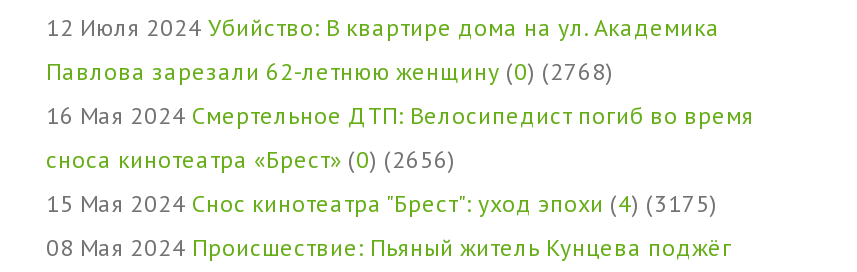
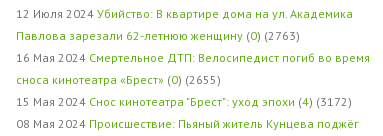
[46,55,614,85] Павлова зарезали 62-летнюю женщину (0) (2768) -> [16,27,300,42] Павлова зарезали 62-летнюю женщину (0) (2763)
[46,143,456,173] сноса кинотеатра «Брест» (0) (2656) -> [16,71,221,86] сноса кинотеатра «Брест» (0) (2655)
[46,187,718,217] 15 Мая 2024 Снос кинотеатра "Брест": уход эпохи (4) (3175) -> [16,93,352,108] 15 Мая 2024 Снос кинотеатра "Брест": уход эпохи (4) (3172)

